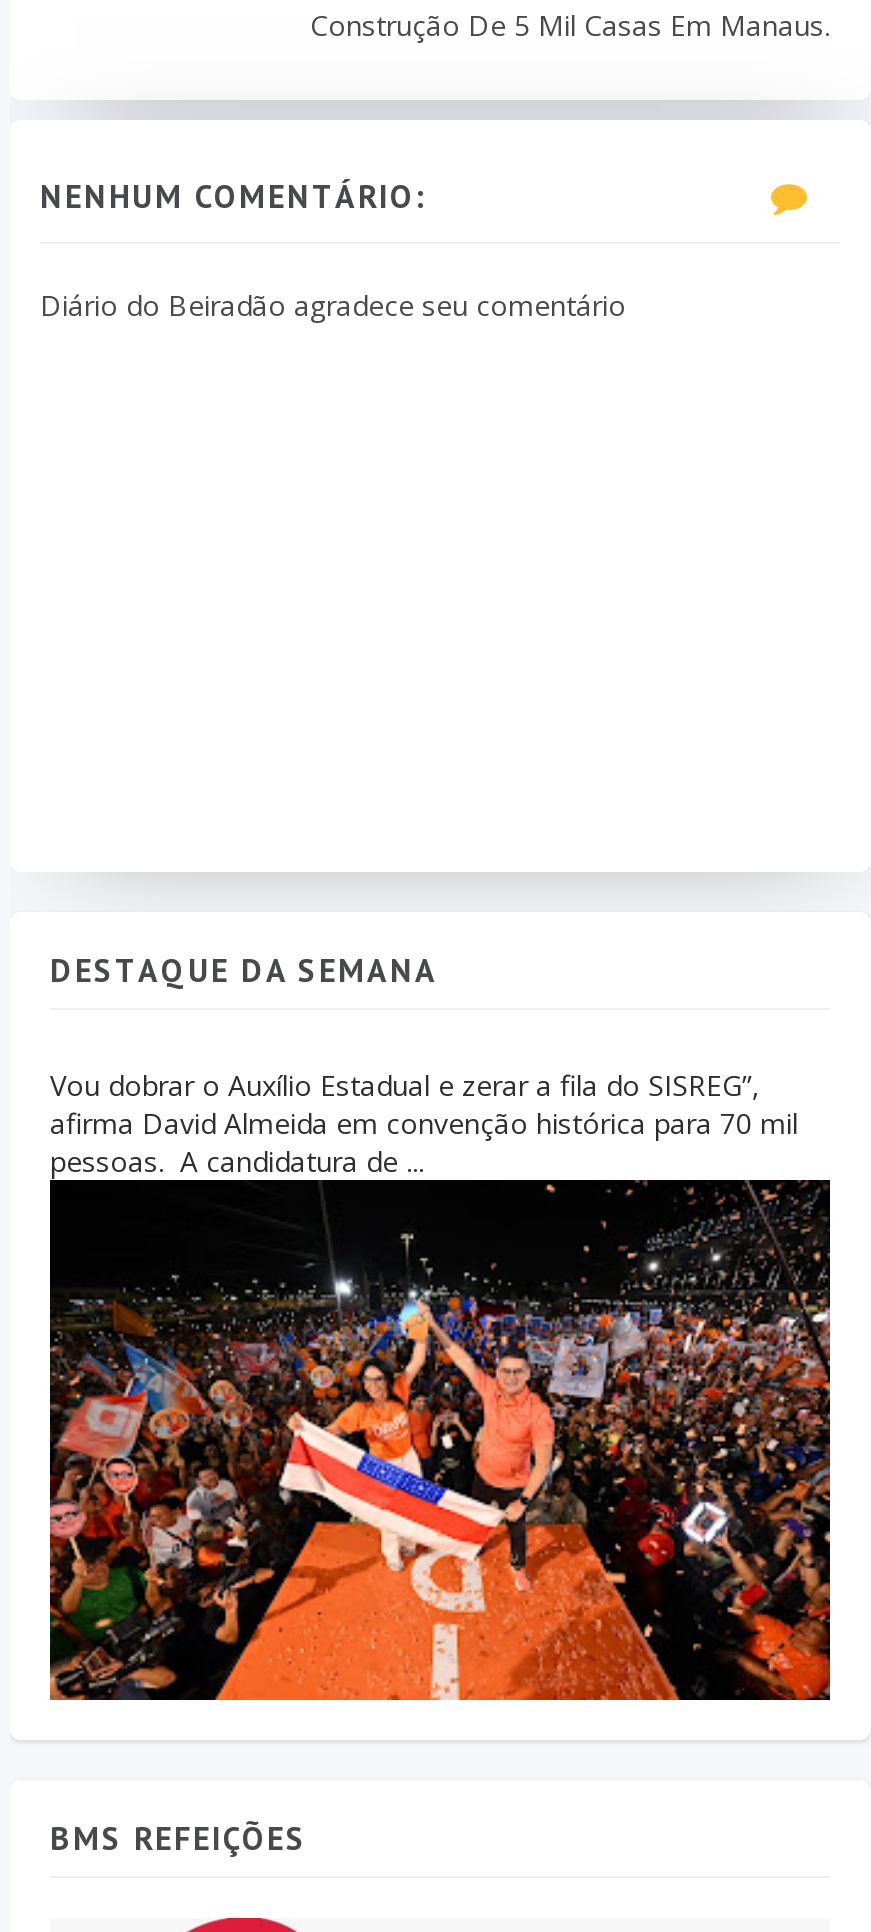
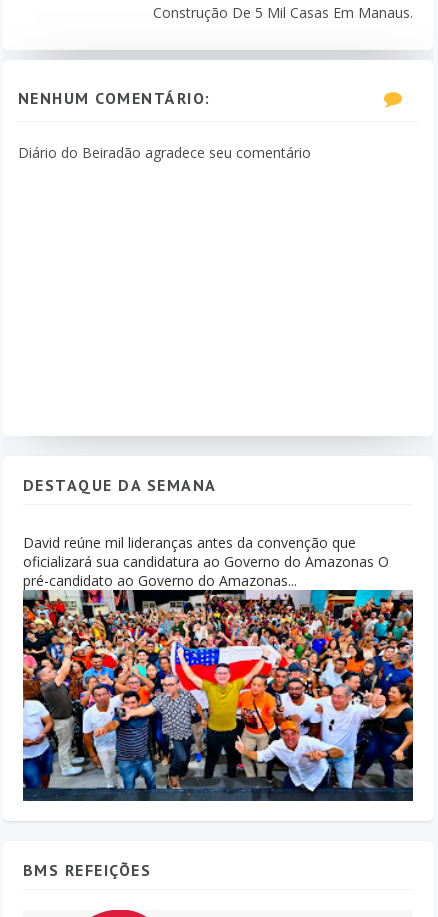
[48,1067,832,1702] [image] | Vou dobrar o Auxílio Estadual e zerar a fila do SISREG”, | afirma David Almeida em convenção histórica para 70 mil | pessoas. A candidatura de ... -> [22,533,414,802] [image] | David reúne mil lideranças antes da convenção que | oficializará sua candidatura ao Governo do Amazonas O | pré-candidato ao Governo do Amazonas...

